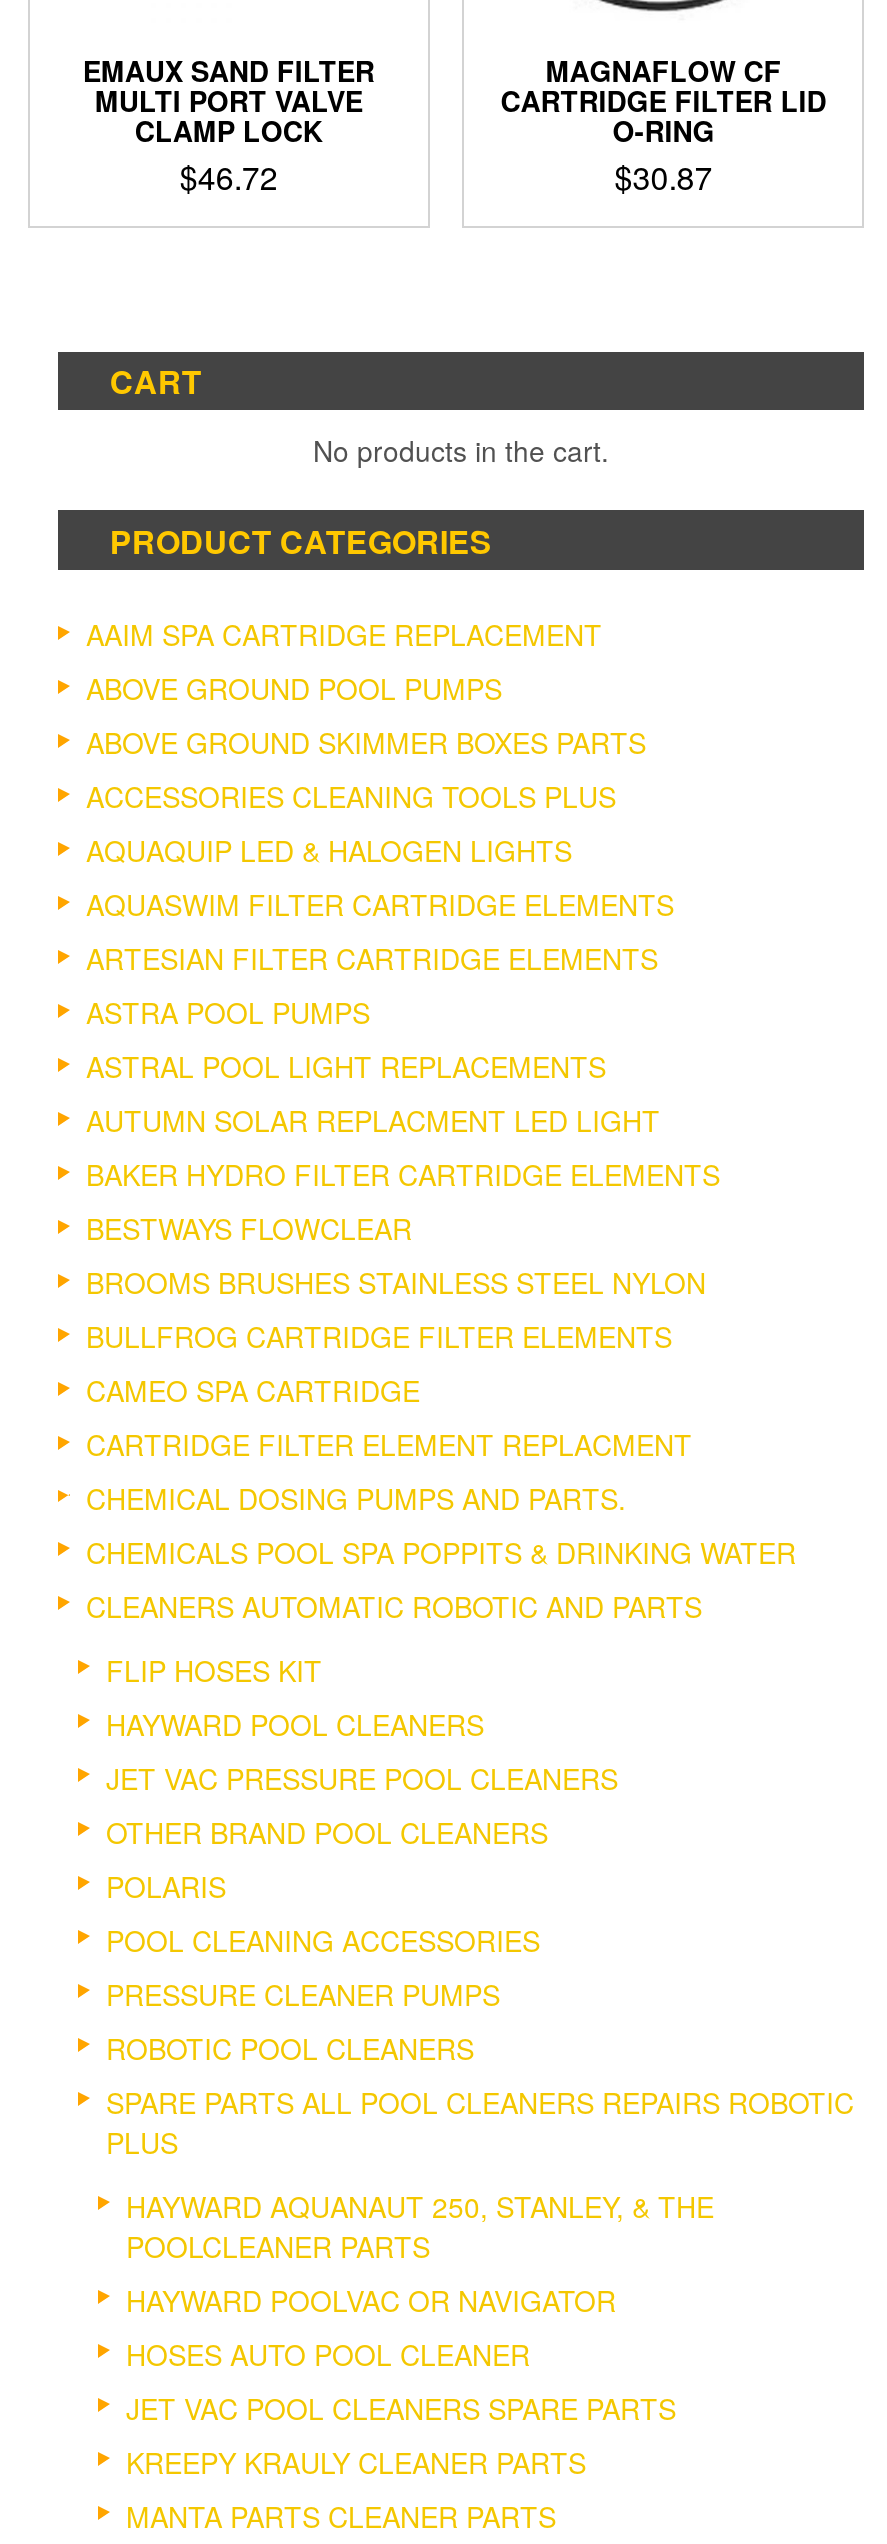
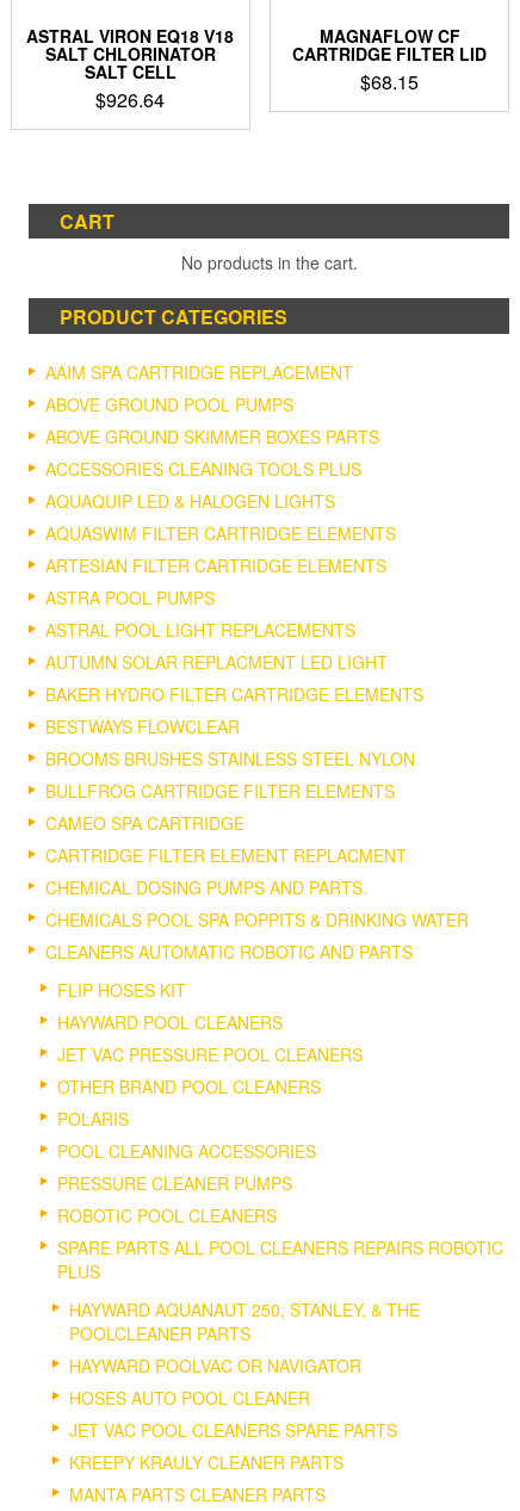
[83,49,375,199] EMAUX SAND FILTER | MULTI PORT VALVE | CLAMP LOCK | $46.72 -> [27,23,234,113] ASTRAL VIRON EQ18 V18 | SALT CHLORINATOR | SALT CELL | $926.64
[612,109,714,199] O-RING | $30.87 -> [360,68,419,95] $68.15

